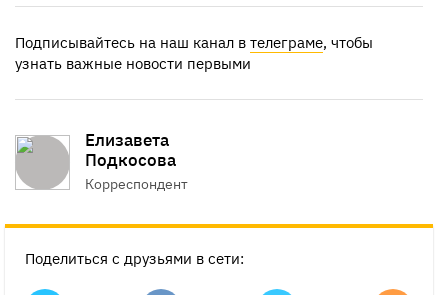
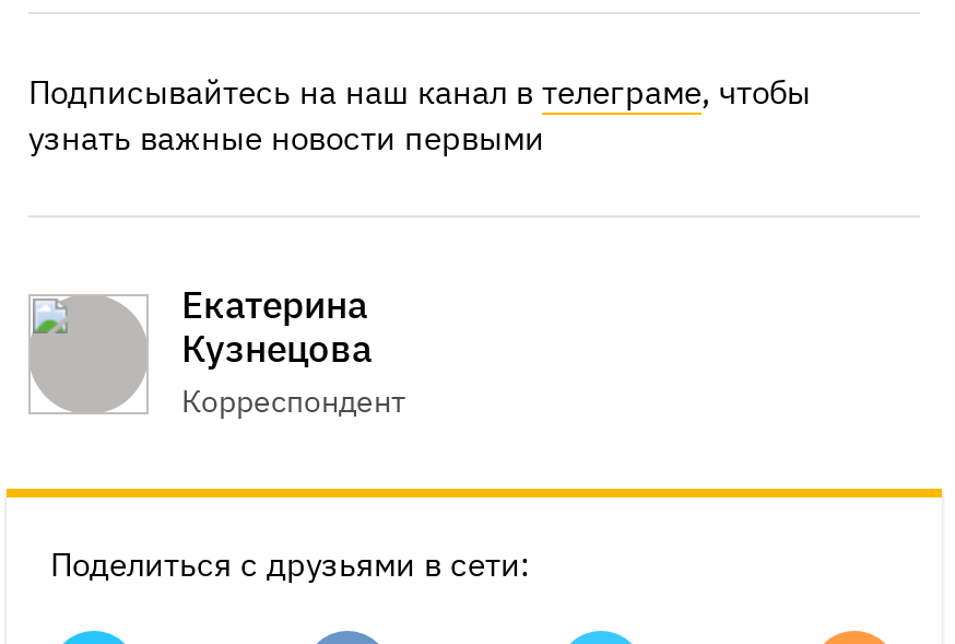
[85,129,176,171] Елизавета | Подкосова -> [181,281,372,373] Екатерина | Кузнецова

